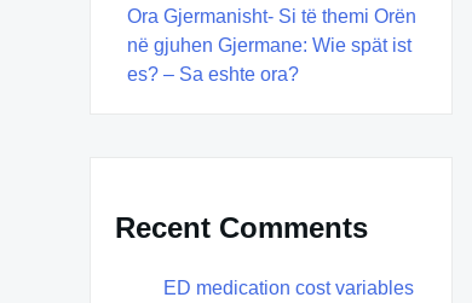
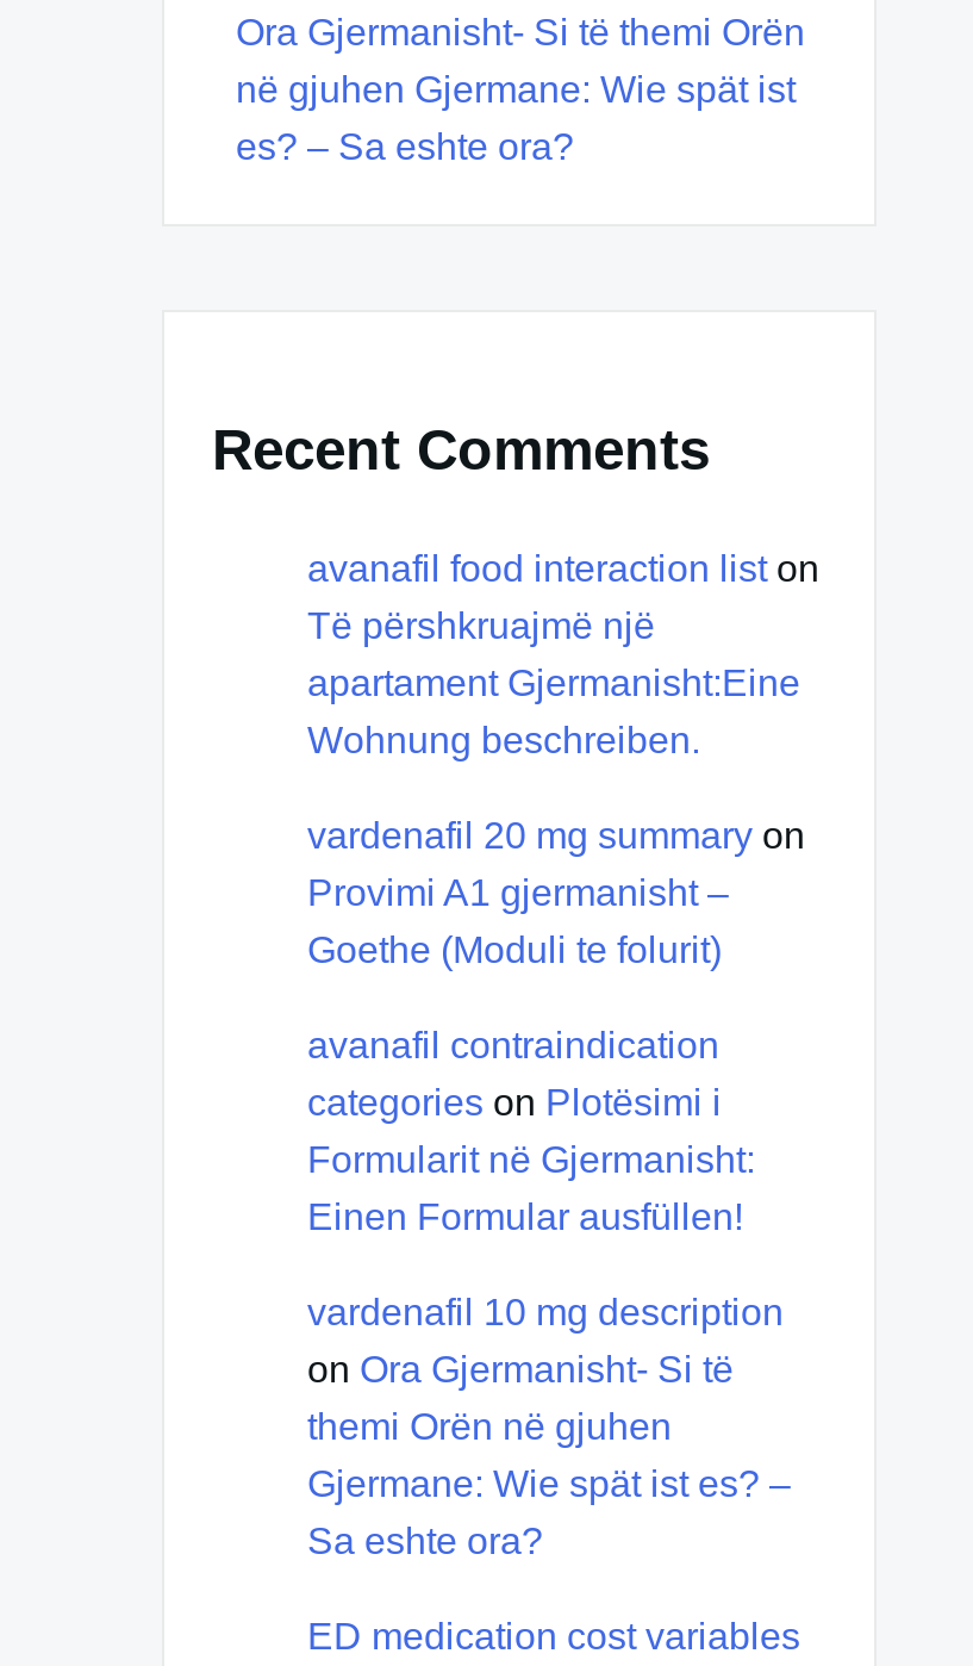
none -> [307,547,819,1560] avanafil food interaction list on | Të përshkruajmë një | apartament Gjermanisht:Eine | Wohnung beschreiben. | vardenafil 20 mg summary on | Provimi A1 gjermanisht – | Goethe (Moduli te folurit) | avanafil contraindication | categories on Plotësimi i | Formularit në Gjermanisht: | Einen Formular ausfüllen! | vardenafil 10 mg description | on Ora Gjermanisht- Si të | themi Orën në gjuhen | Gjermane: Wie spät ist es? – | Sa eshte ora?

